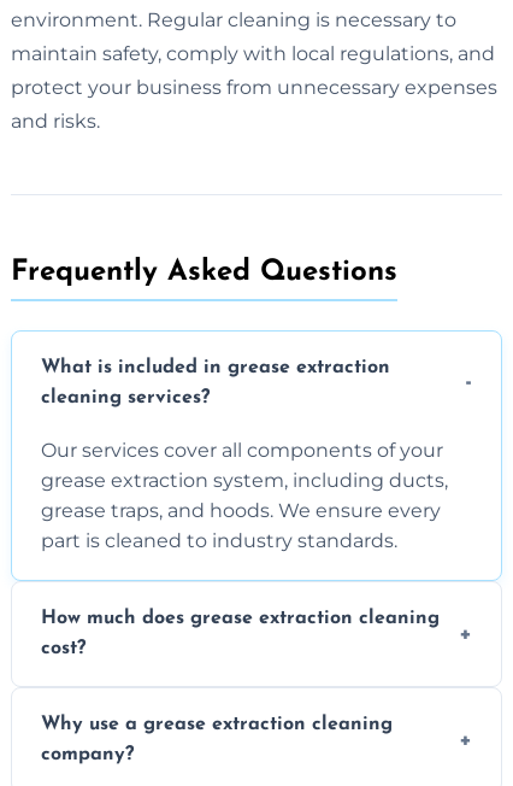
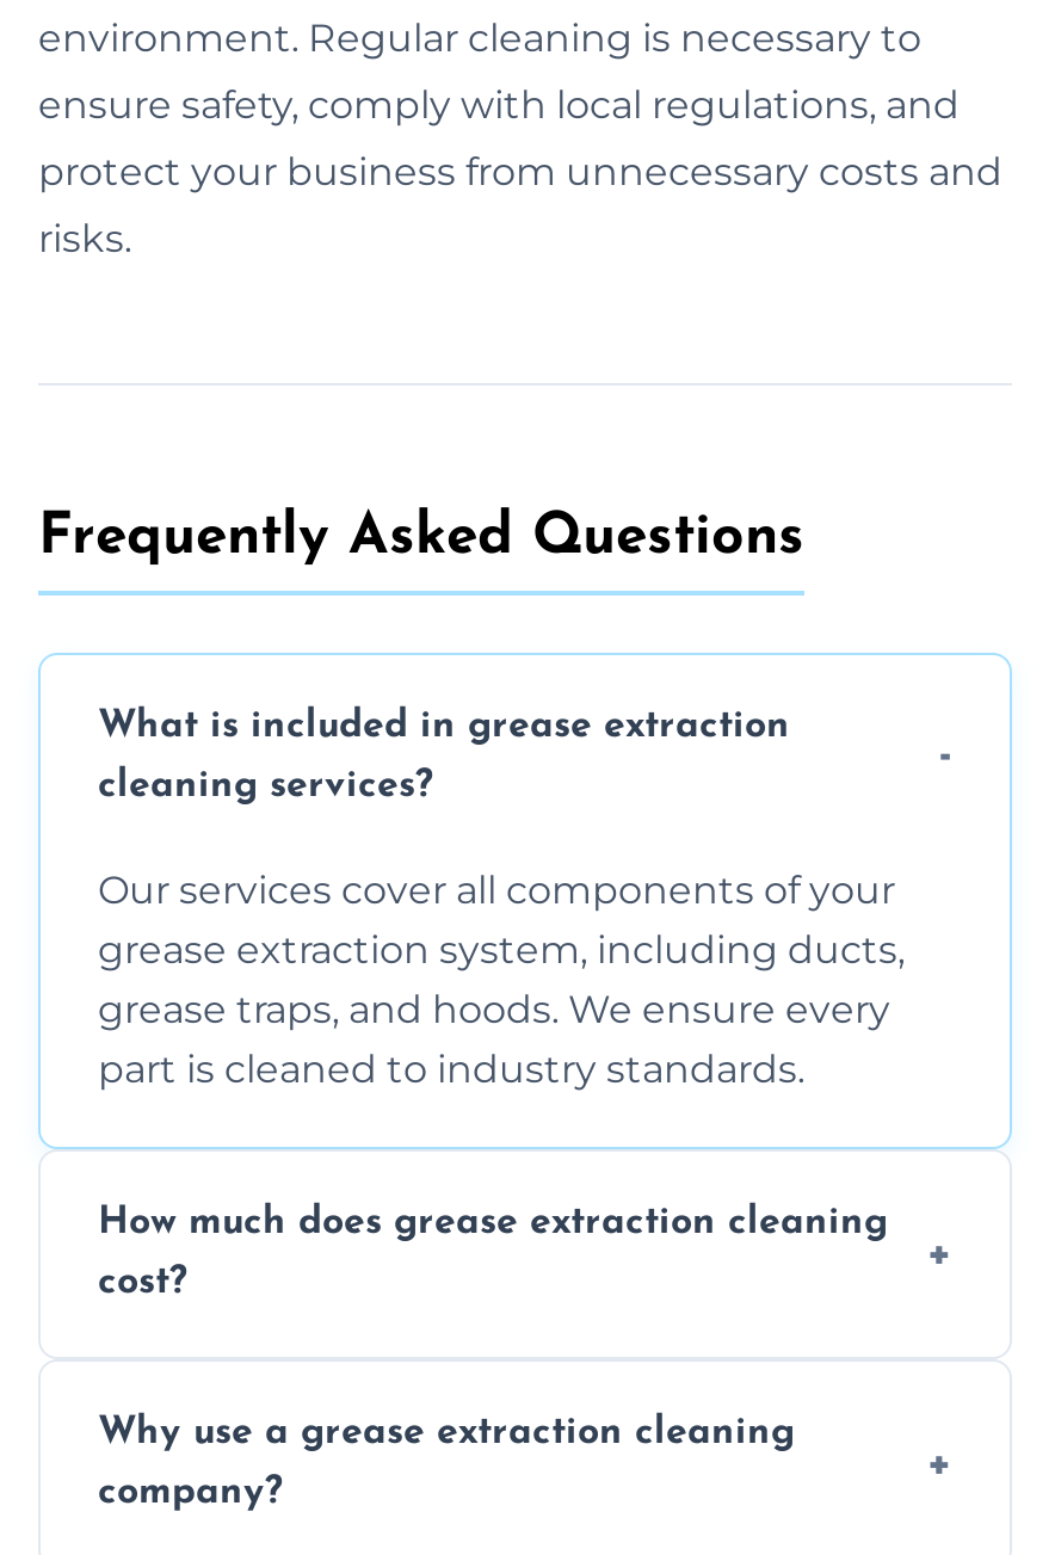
[11,42,495,65] maintain safety, comply with local regulations, and -> [38,82,960,127] ensure safety, comply with local regulations, and
[11,76,497,98] protect your business from unnecessary expenses -> [38,148,1002,194] protect your business from unnecessary costs and
[11,109,100,132] and risks. -> [38,215,131,261] risks.

